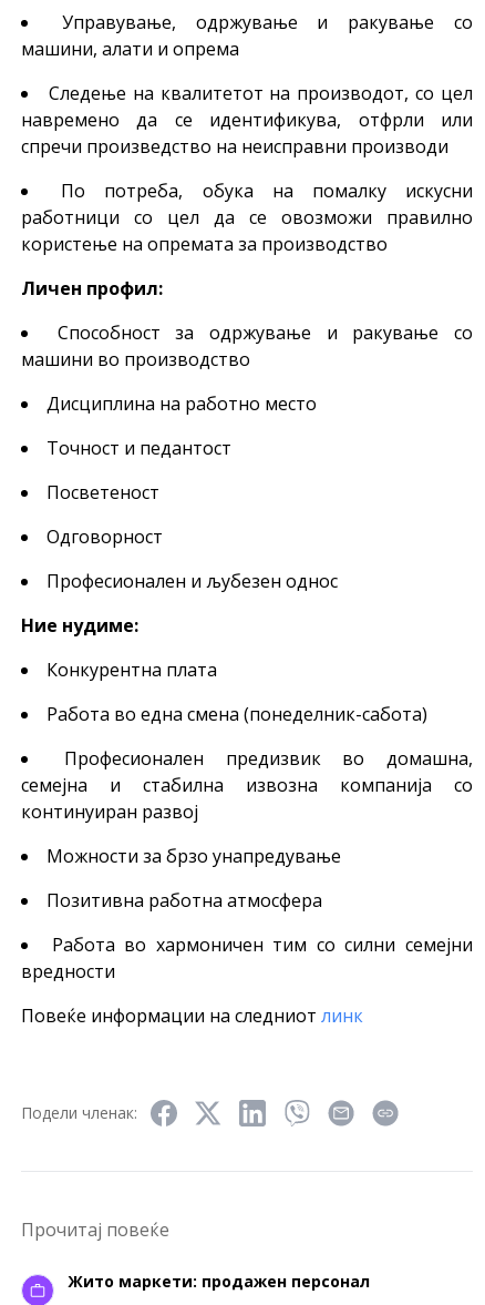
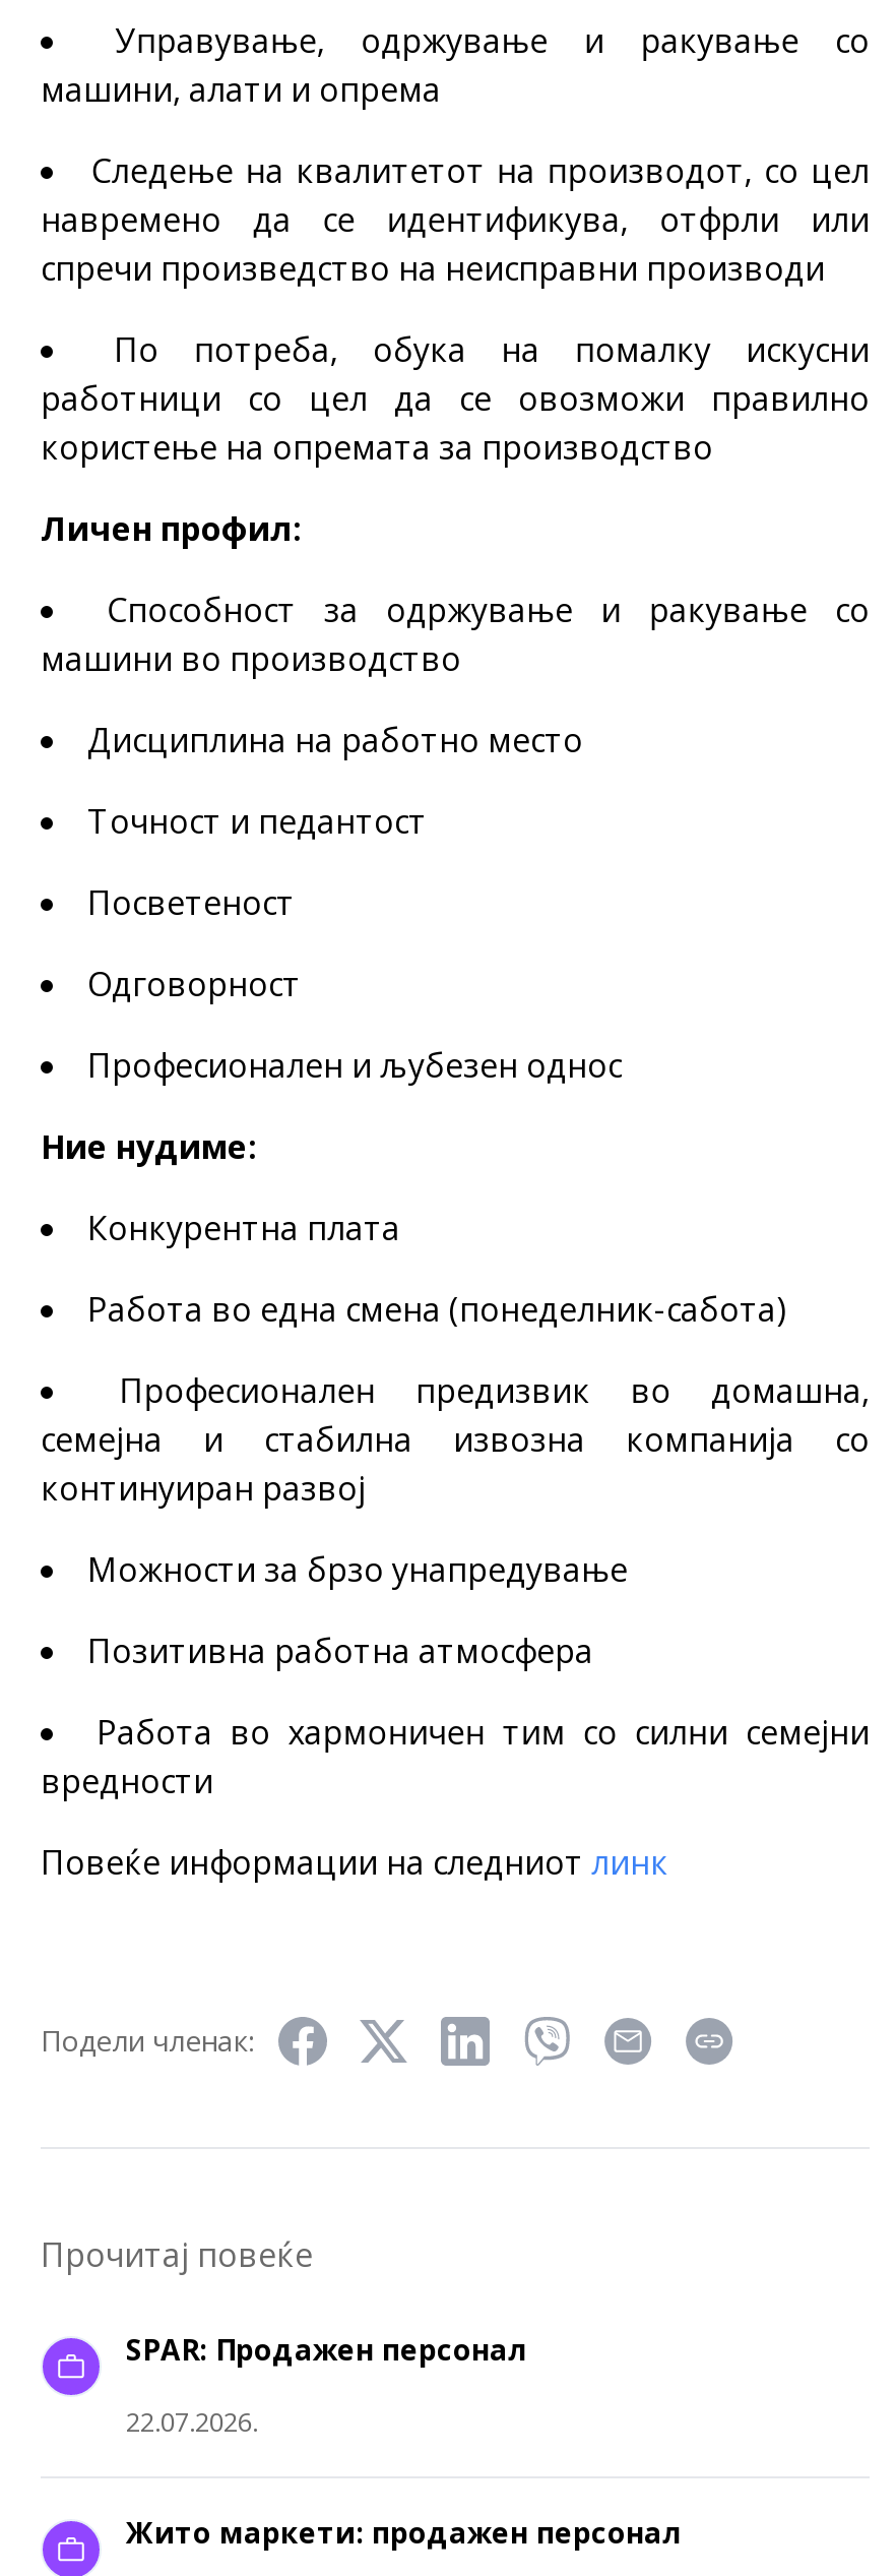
none -> [126,2330,526,2440] SPAR: Продажен персонал | 22.07.2026.

